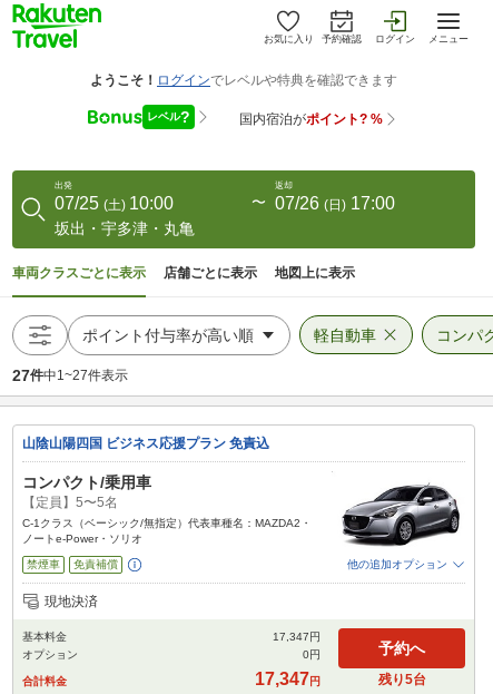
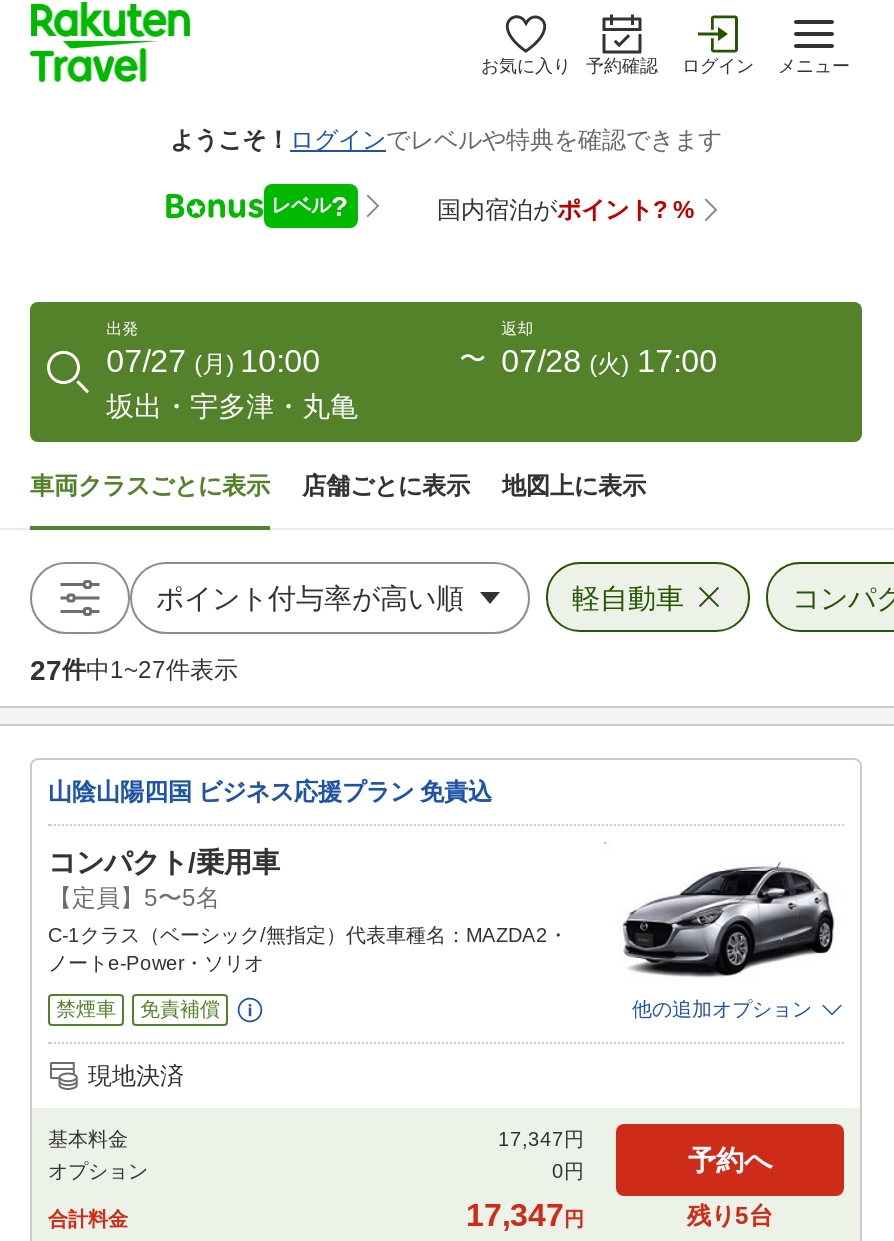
[55,194,174,213] 07/25 (土) 10:00 -> [106,344,320,378] 07/27 (月) 10:00
[274,194,395,213] 07/26 (日) 17:00 -> [501,344,717,378] 07/28 (火) 17:00

